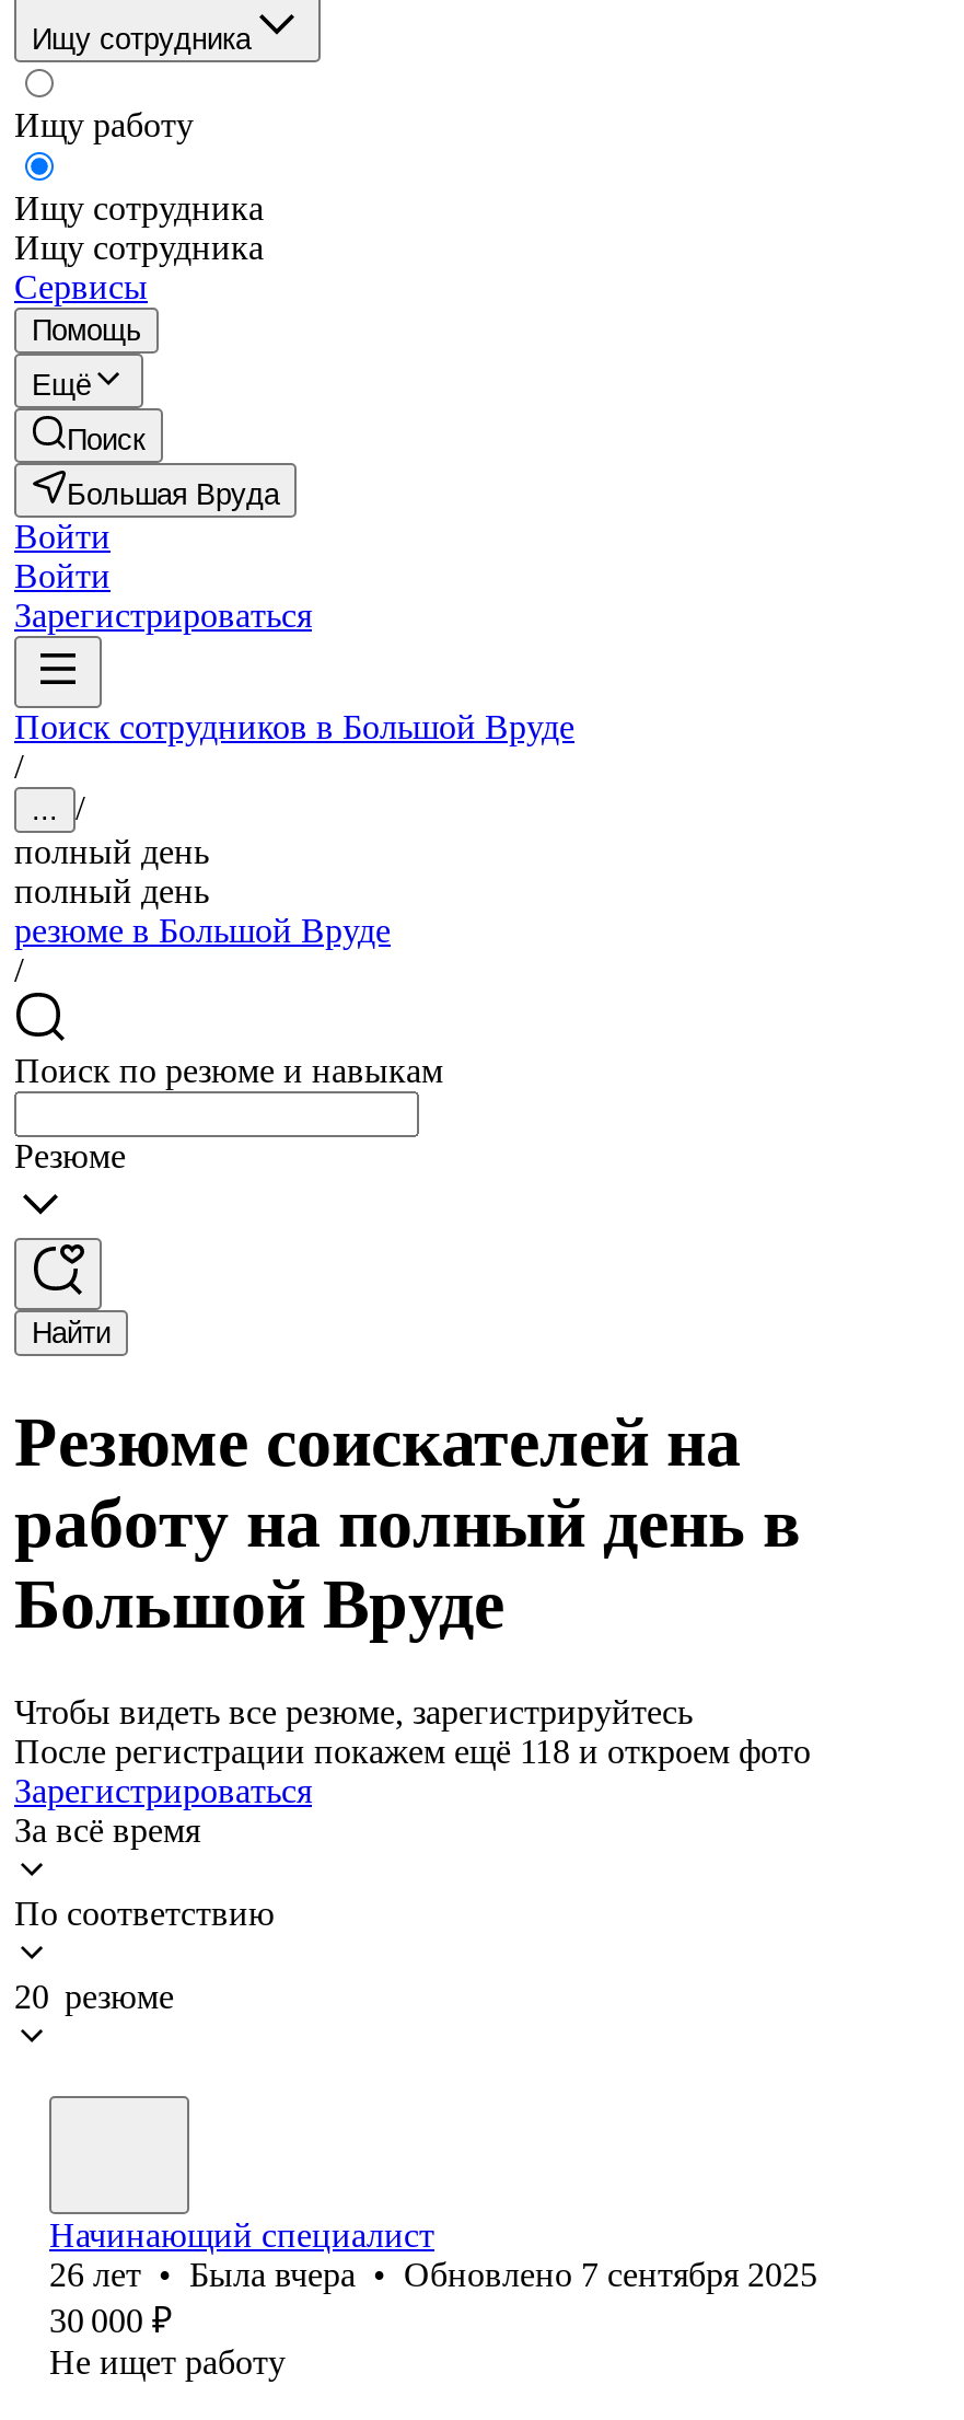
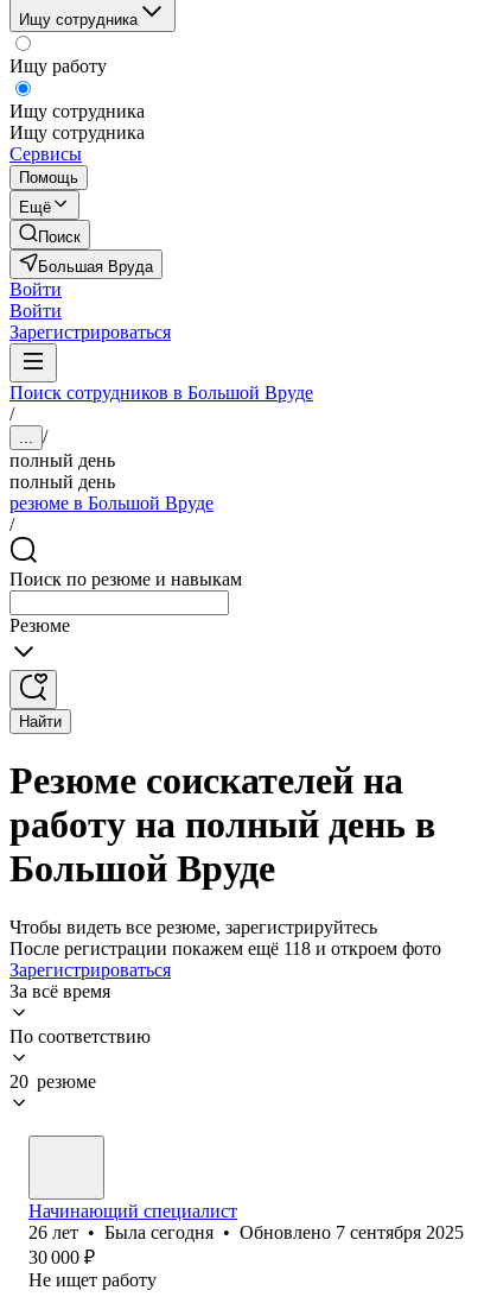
[49,2256,817,2293] 26 лет • Была вчера • Обновлено 7 сентября 2025 -> [28,1222,464,1242] 26 лет • Была сегодня • Обновлено 7 сентября 2025

